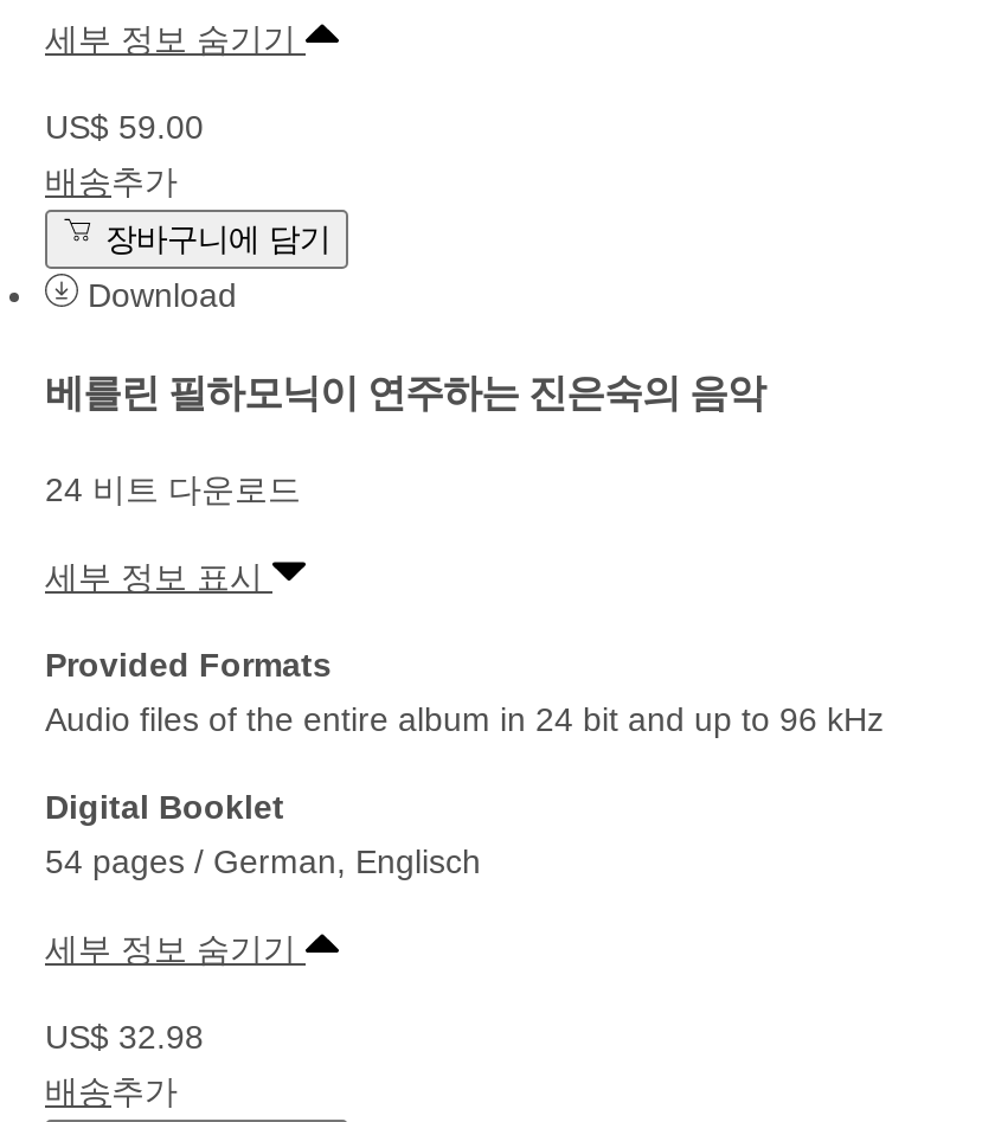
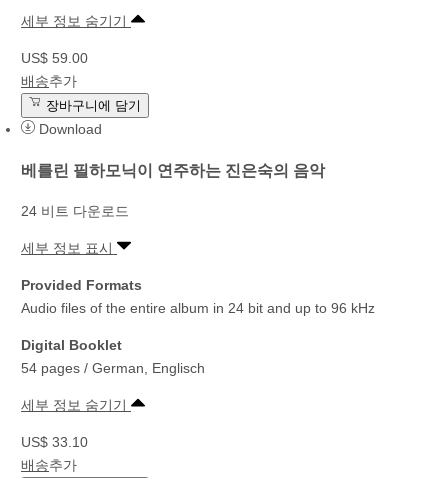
[45,1019,204,1057] US$ 32.98 -> [21,434,88,450] US$ 33.10

